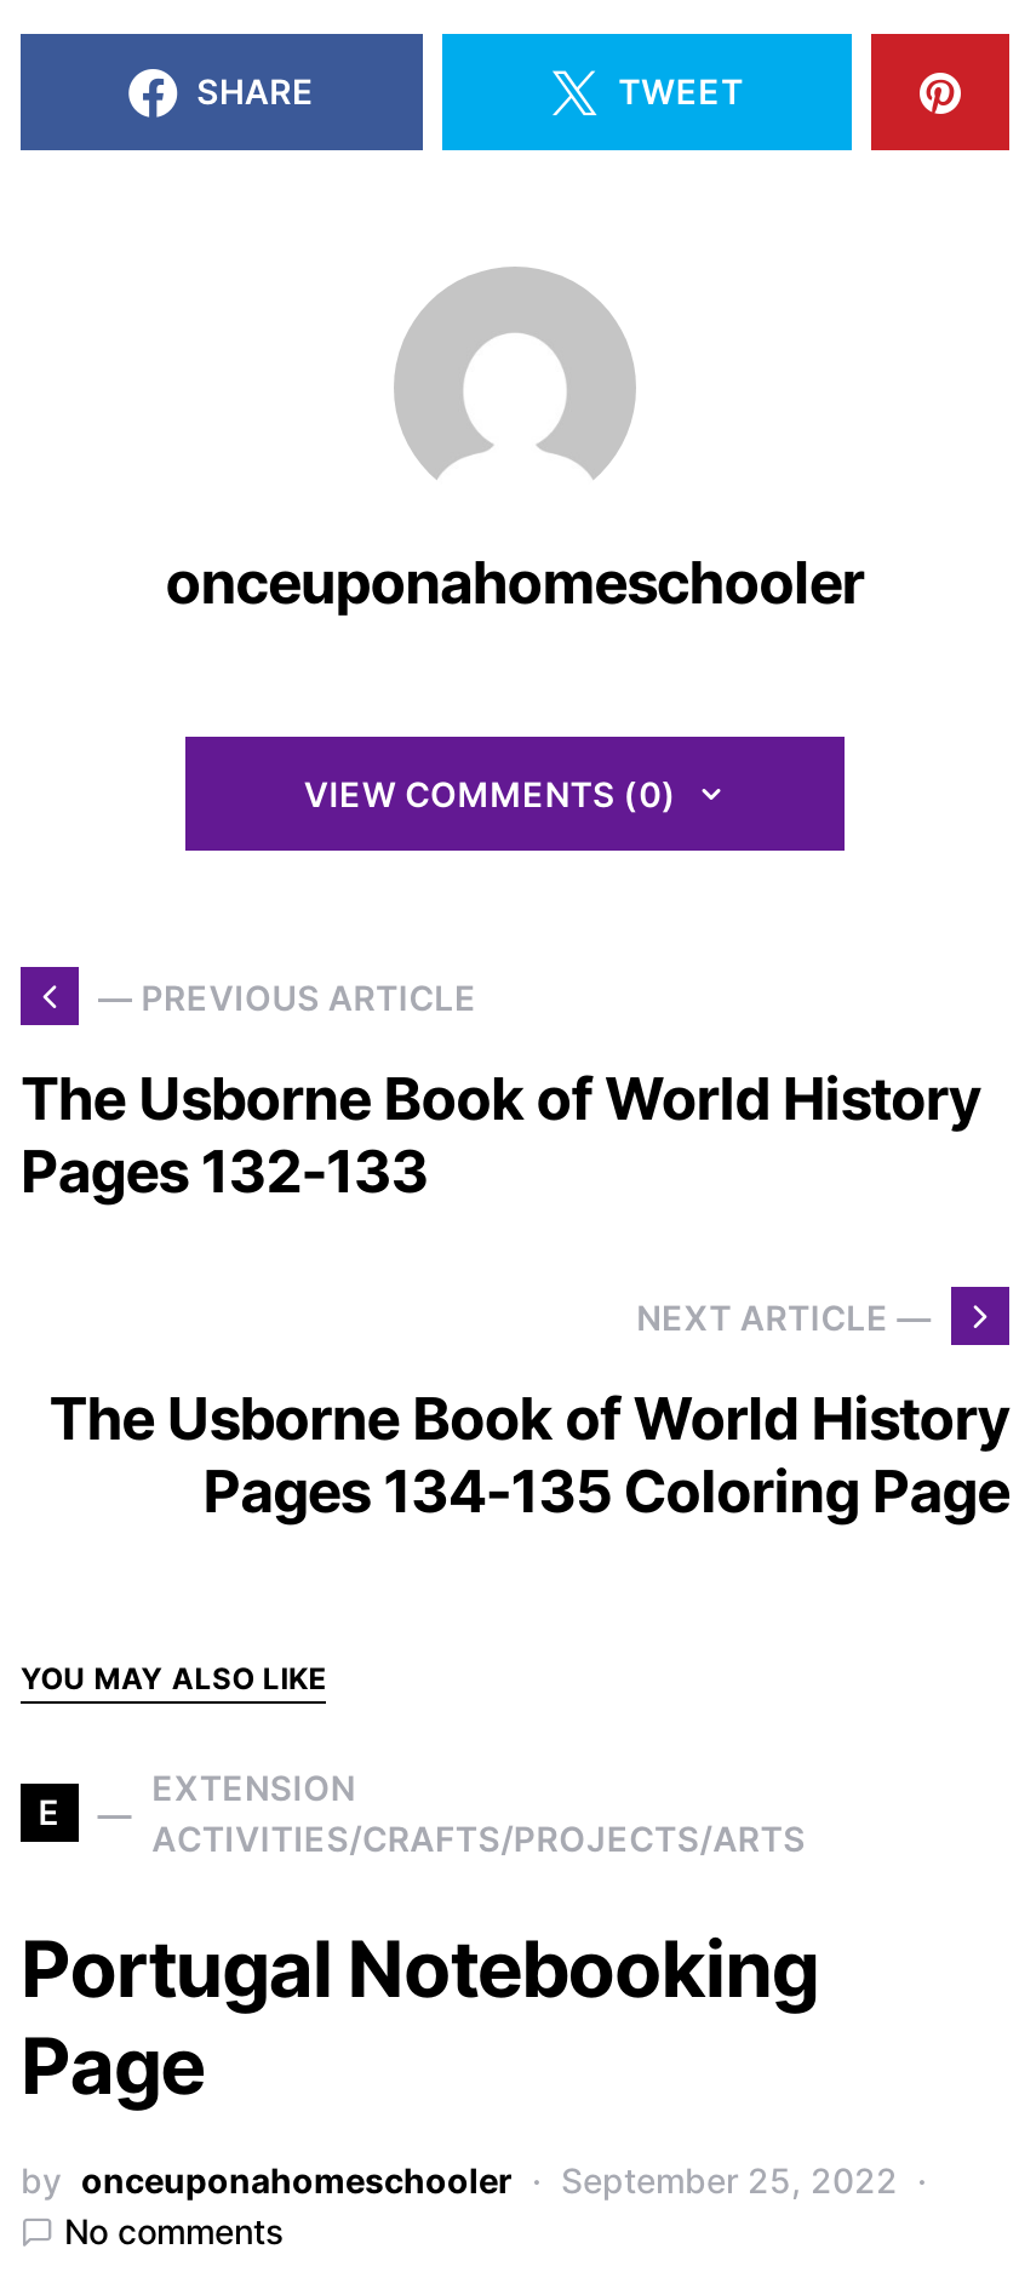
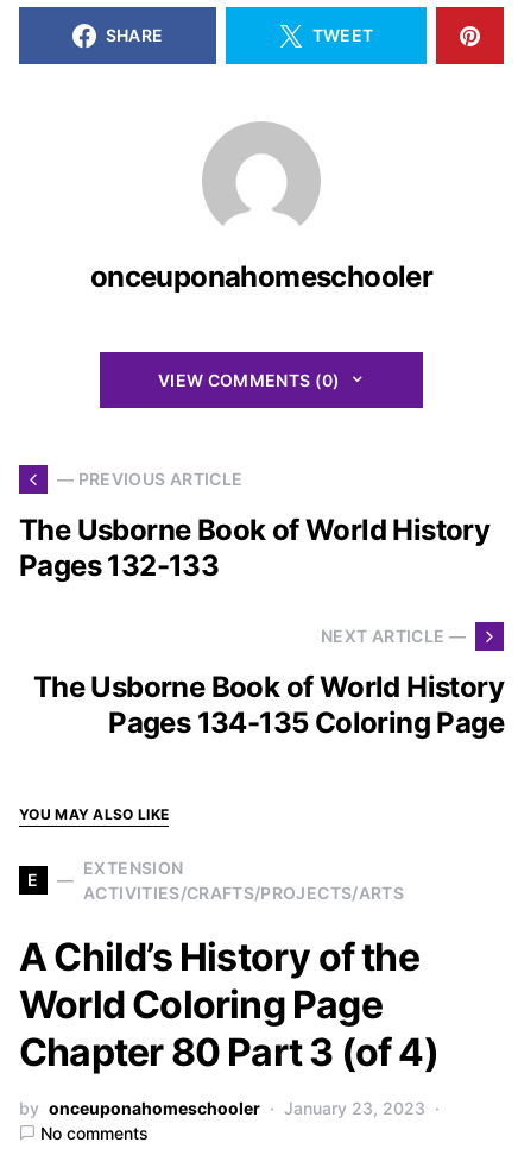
[21,1922,818,2113] Portugal Notebooking | Page -> [19,934,438,1075] A Child’s History of the | World Coloring Page | Chapter 80 Part 3 (of 4)
[561,2159,898,2201] September 25, 2022 -> [284,1098,425,1118] January 23, 2023

